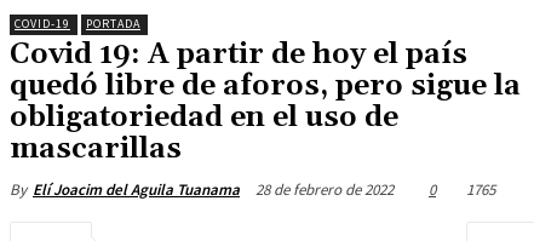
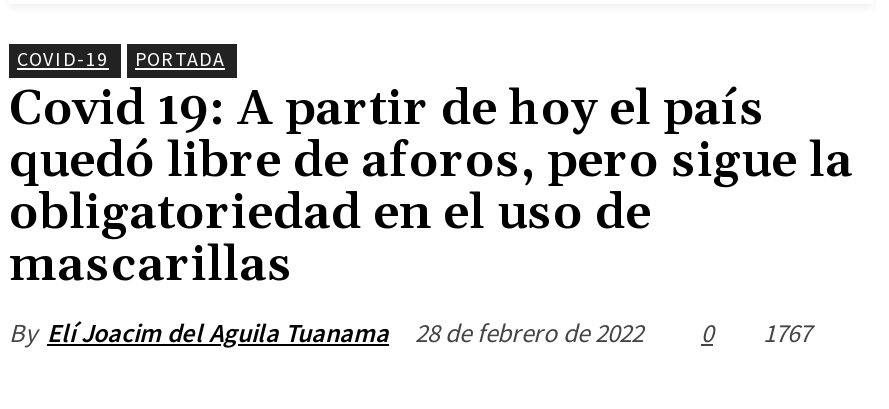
[10,179,495,200] By Elí Joacim del Aguila Tuanama 28 de febrero de 2022 0 1765 -> [9,316,811,350] By Elí Joacim del Aguila Tuanama 28 de febrero de 2022 0 1767

